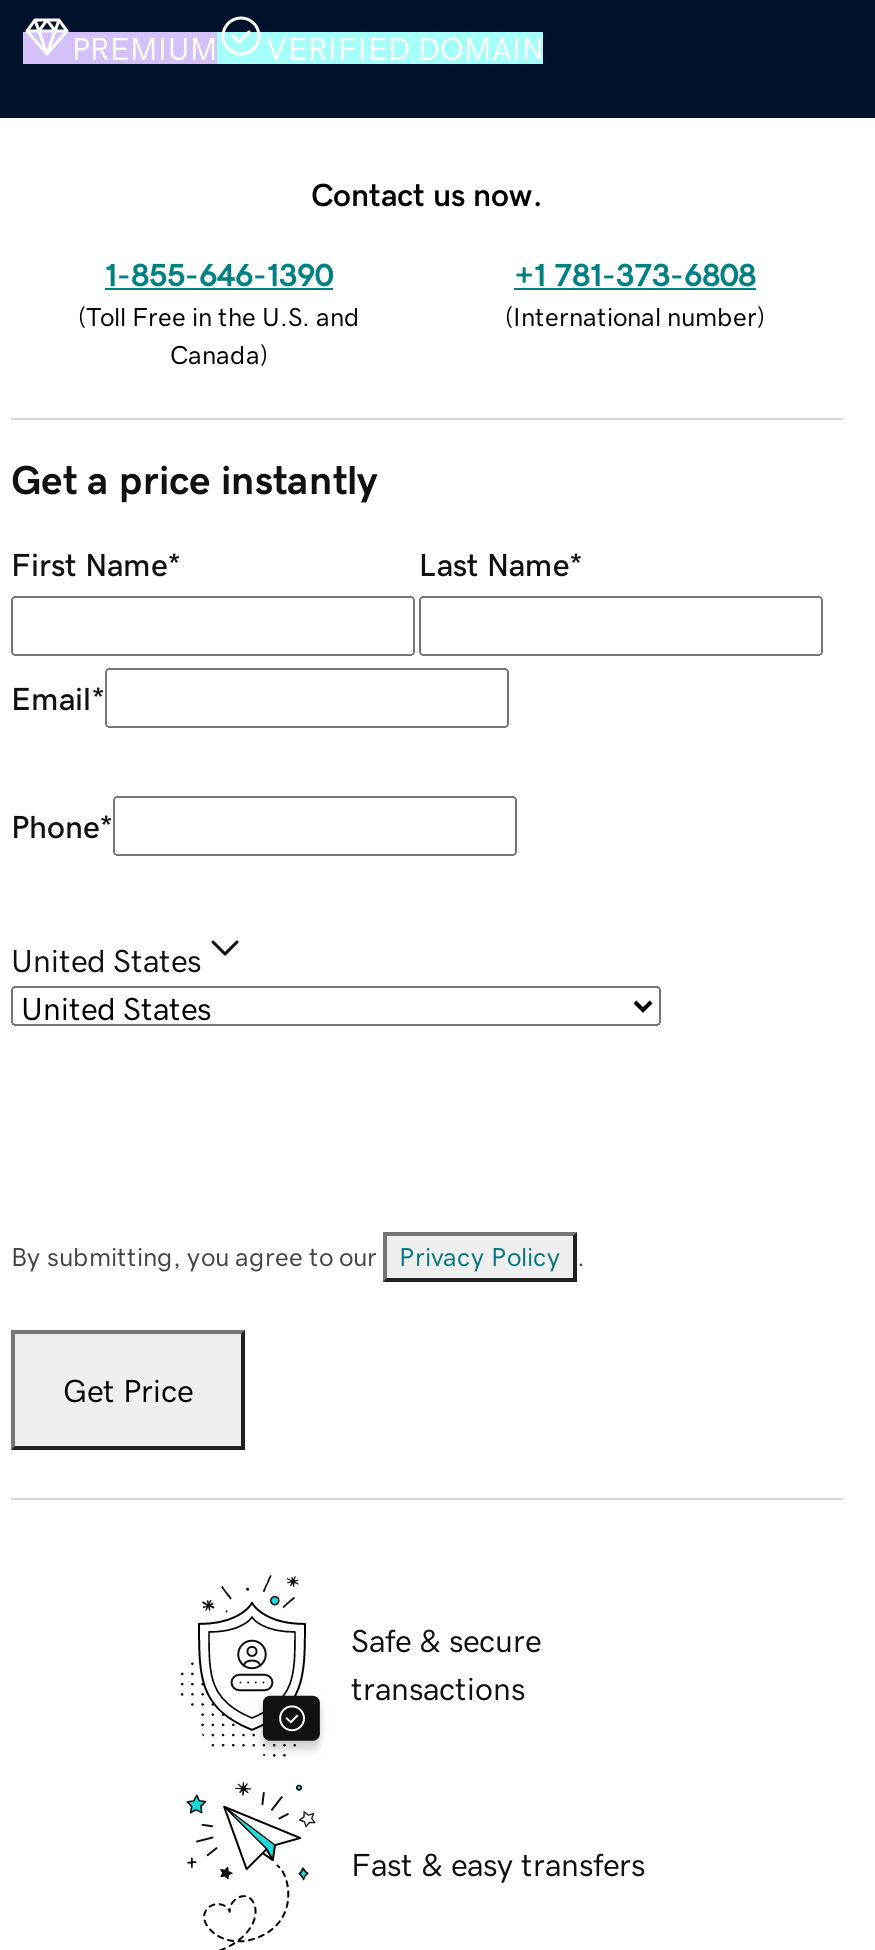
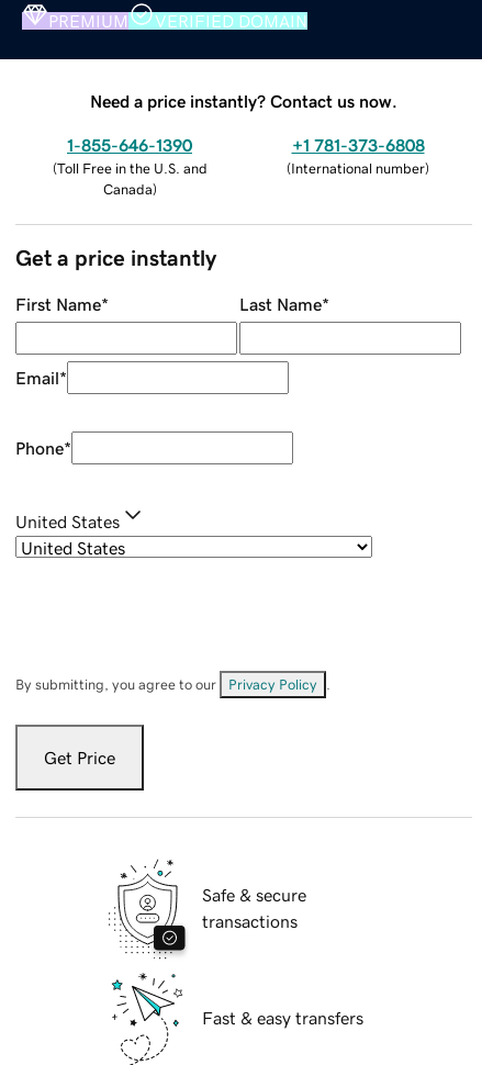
[311,177,543,209] Contact us now. -> [90,92,397,109] Need a price instantly? Contact us now.

